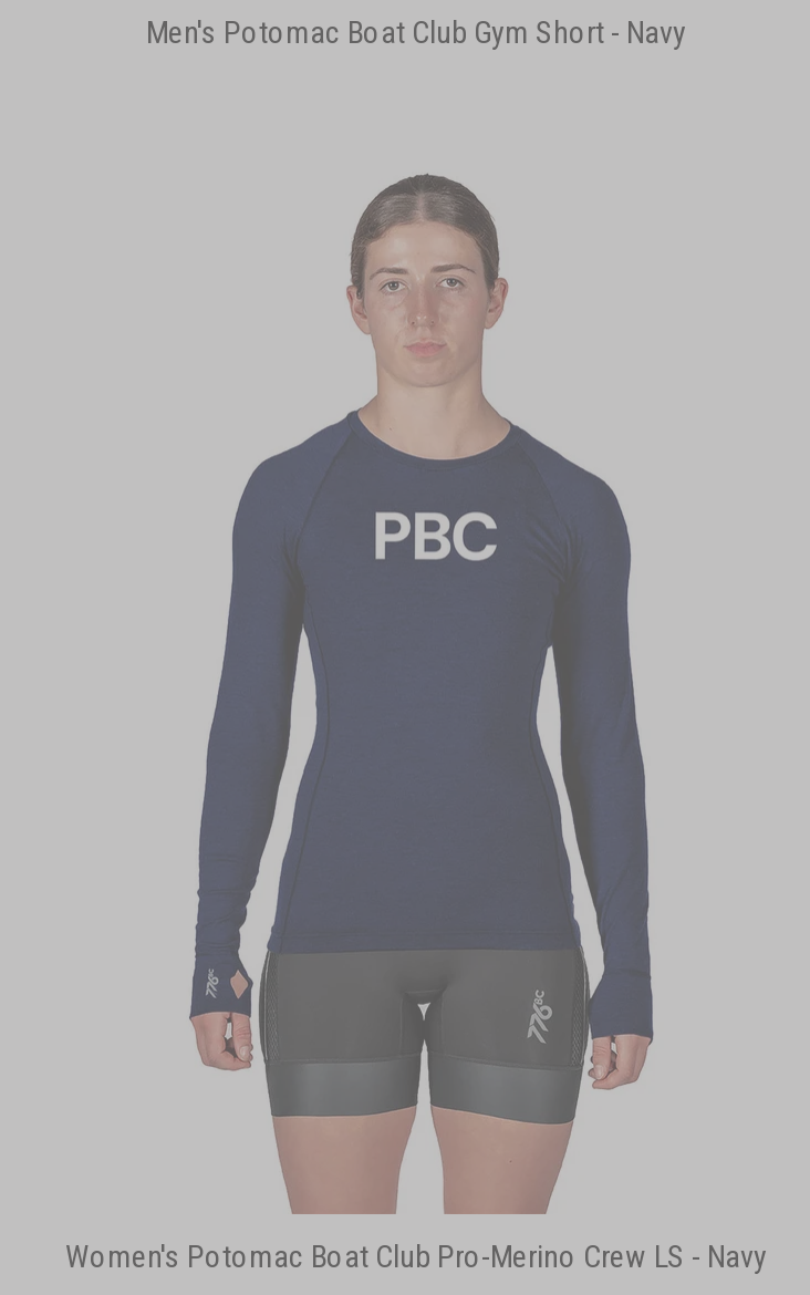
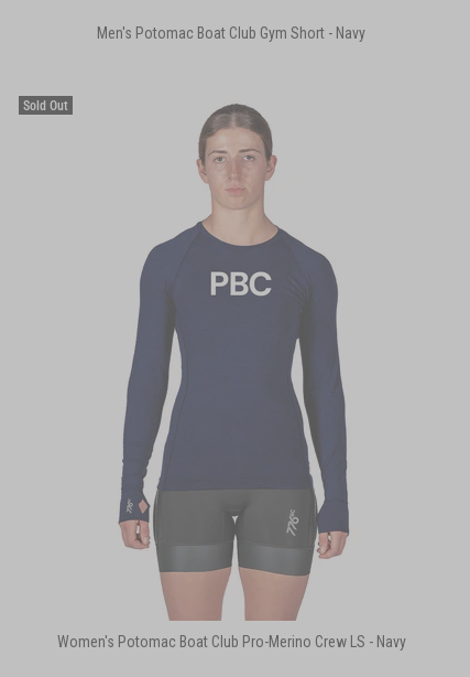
none -> [23,98,68,113] Sold Out

